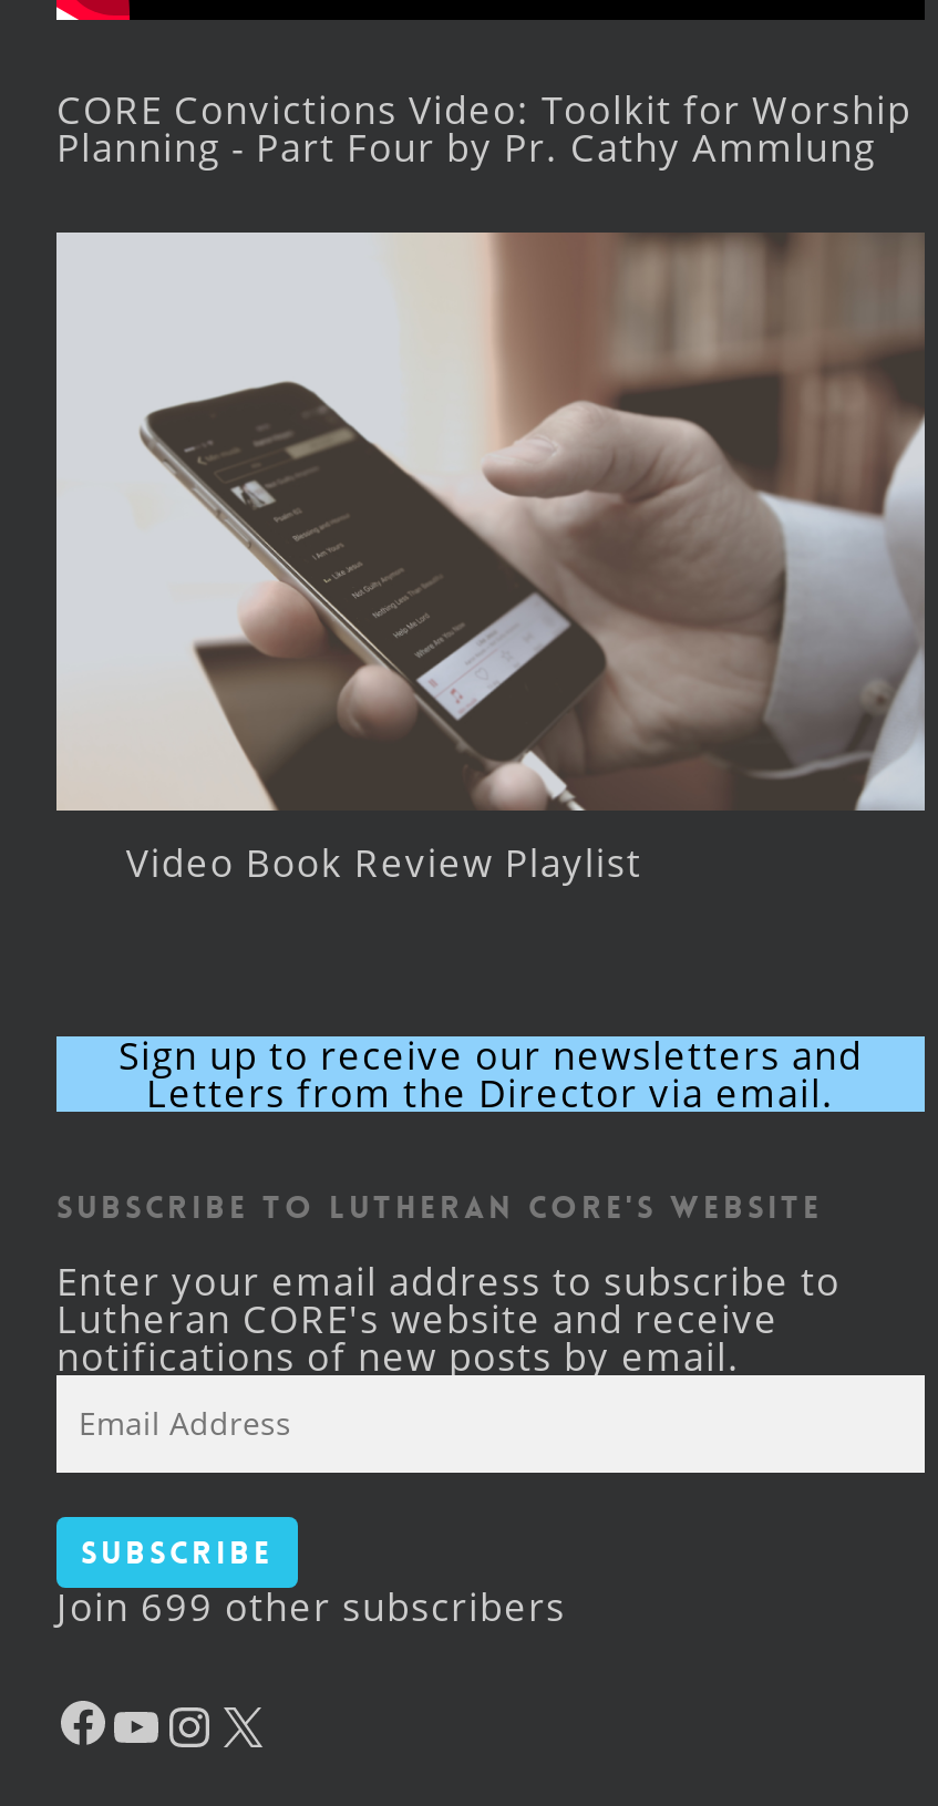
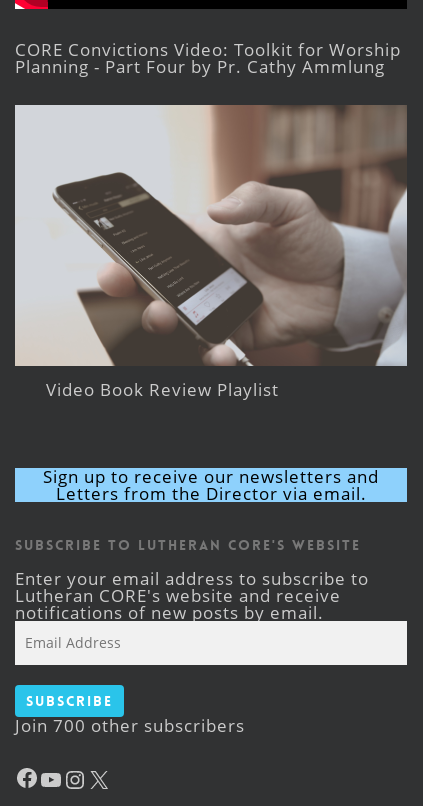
[56,1582,566,1633] Join 699 other subscribers -> [15,714,245,737] Join 700 other subscribers

